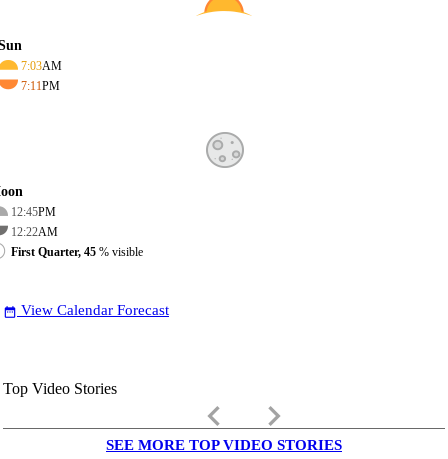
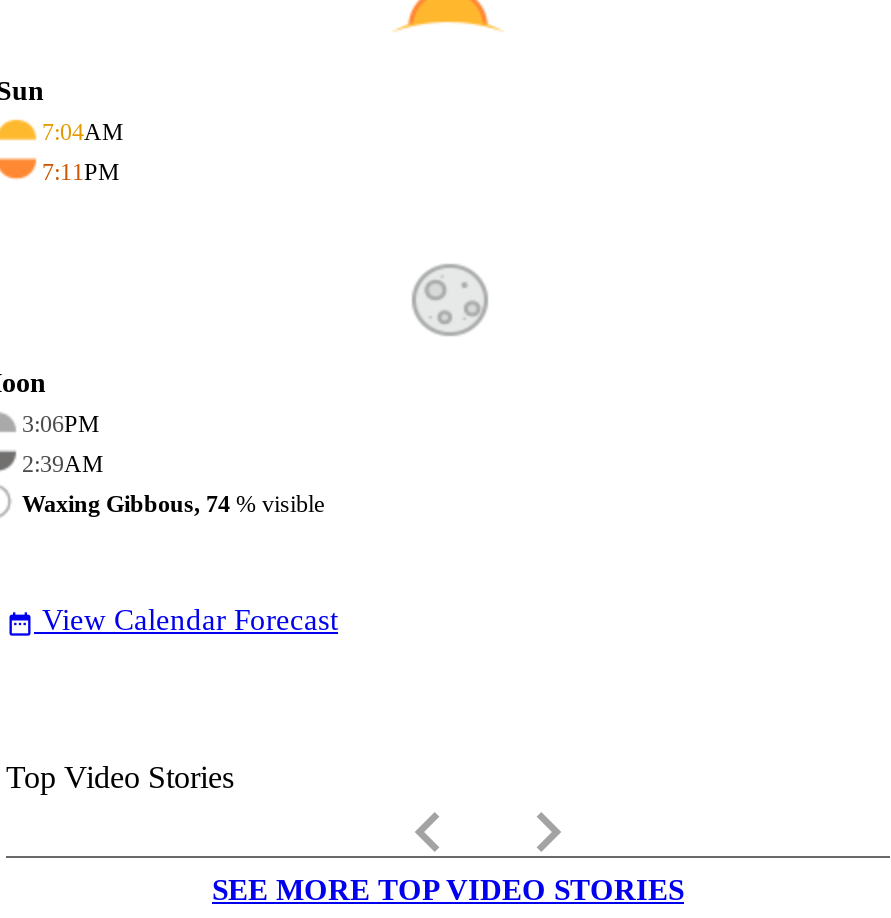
[21,59,62,73] 7:03AM -> [42,118,124,146] 7:04AM
[11,205,56,219] 12:45PM -> [22,410,100,438] 3:06PM
[11,225,58,239] 12:22AM -> [22,450,104,478] 2:39AM
[11,245,143,259] First Quarter, 45% visible -> [22,490,324,518] Waxing Gibbous, 74% visible

